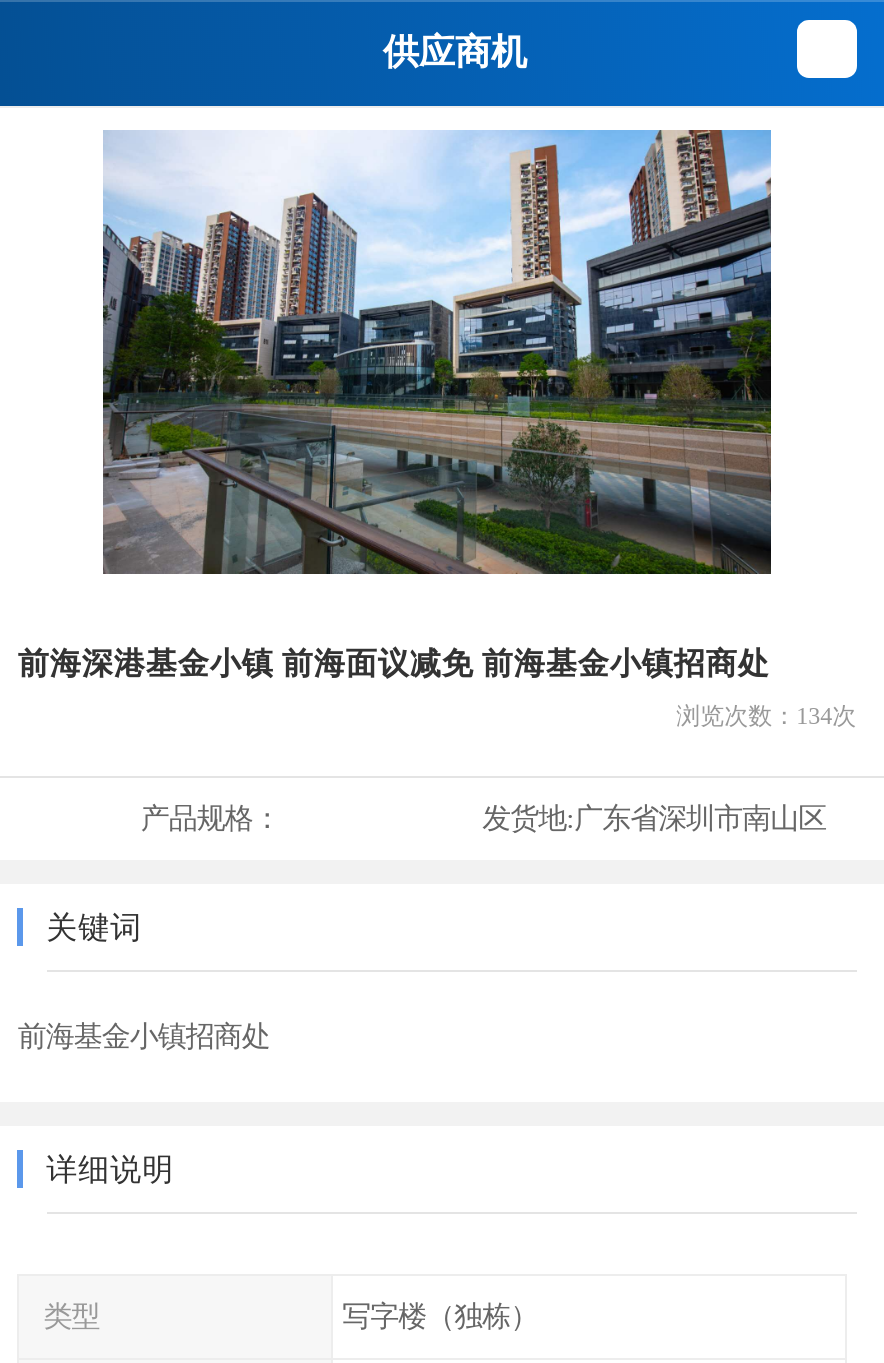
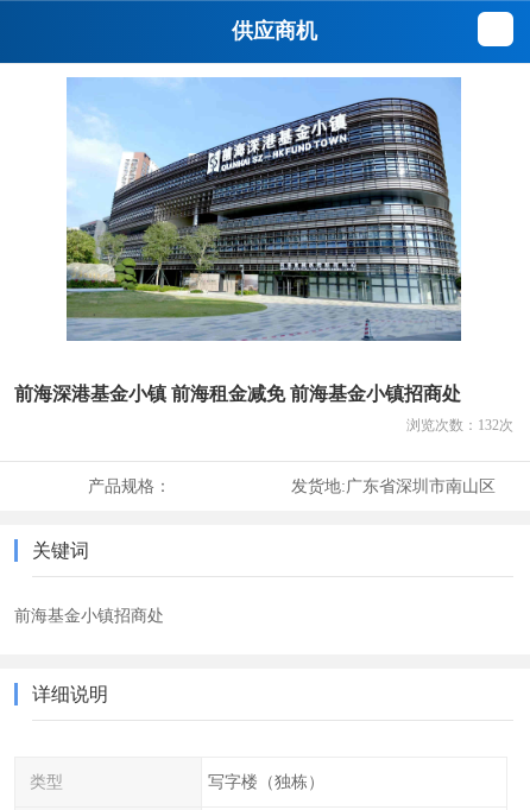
[18,128,773,679] [image] | 前海深港基金小镇 前海面议减免 前海基金小镇招商处 -> [15,77,462,403] [image] | 前海深港基金小镇 前海租金减免 前海基金小镇招商处
[676,701,856,729] 浏览次数：134次 -> [406,416,513,433] 浏览次数：132次

